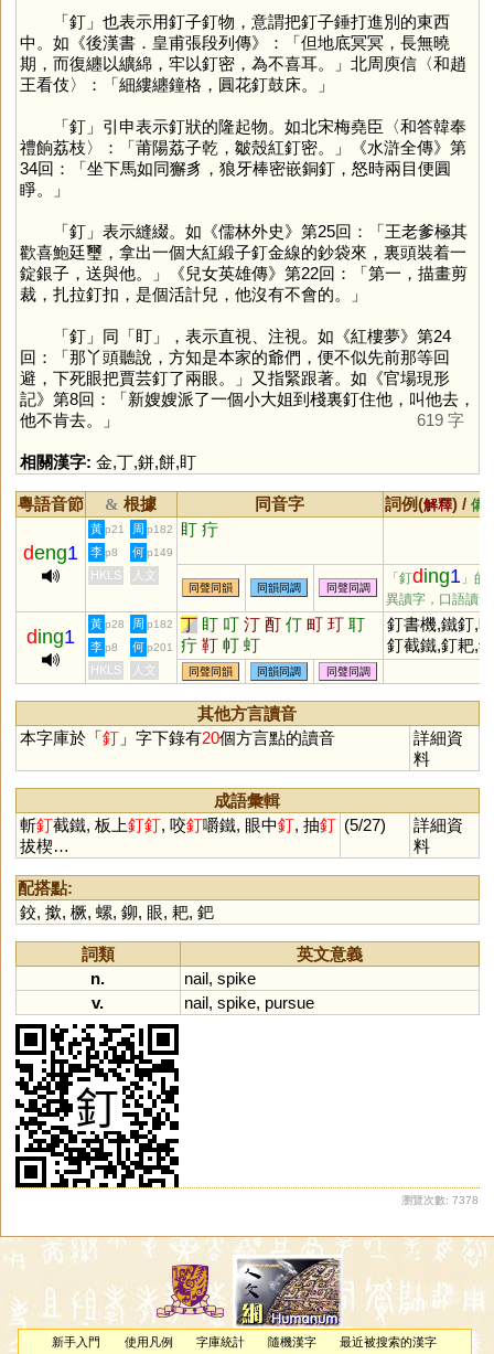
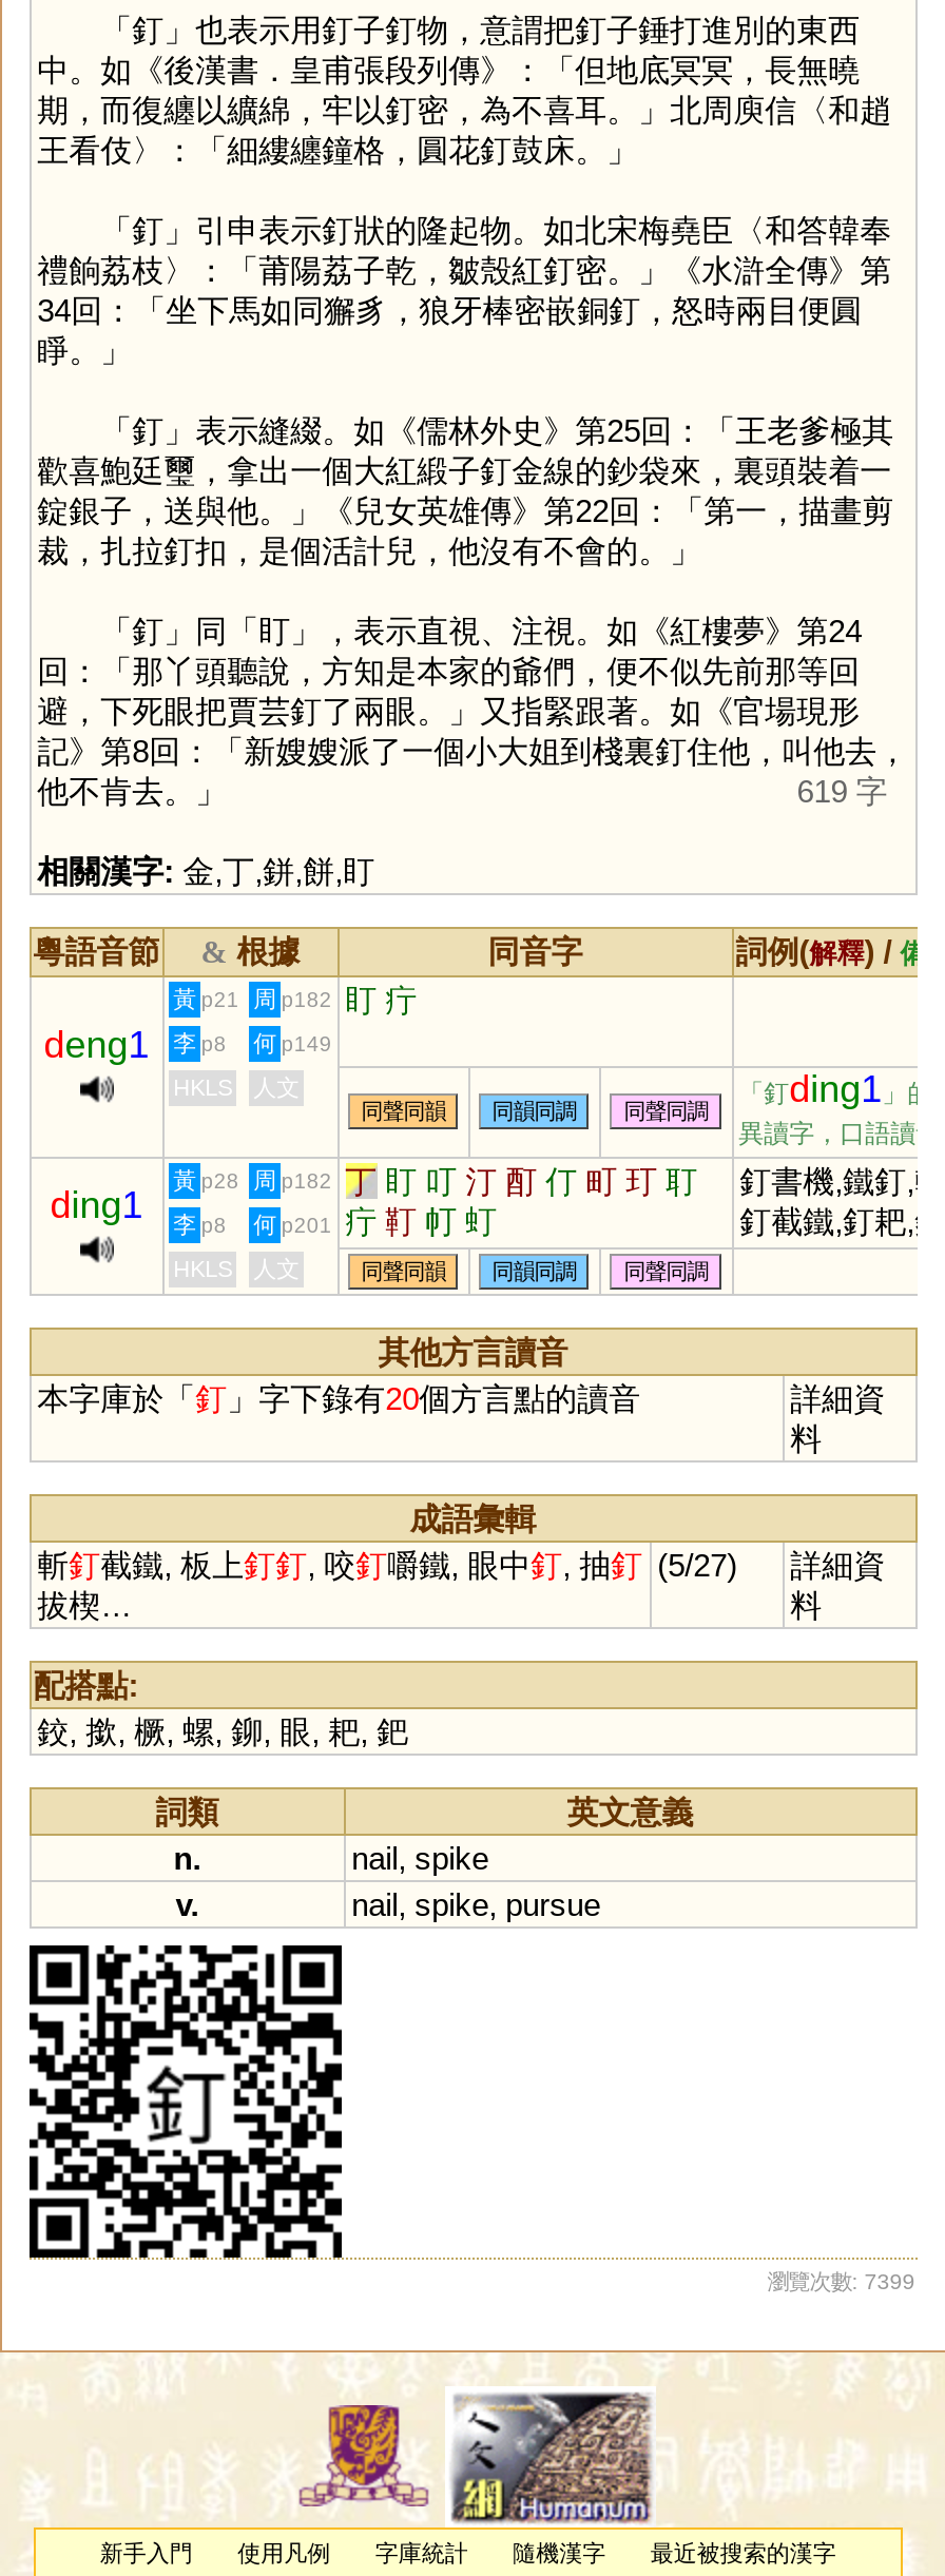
[401,1194,478,1206] 瀏覽次數: 7378 -> [767,2270,915,2293] 瀏覽次數: 7399

